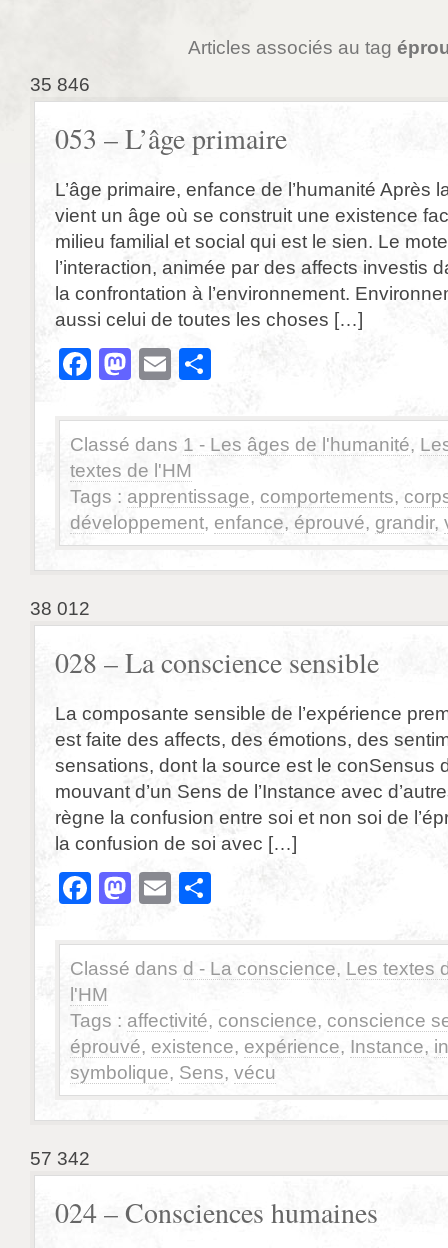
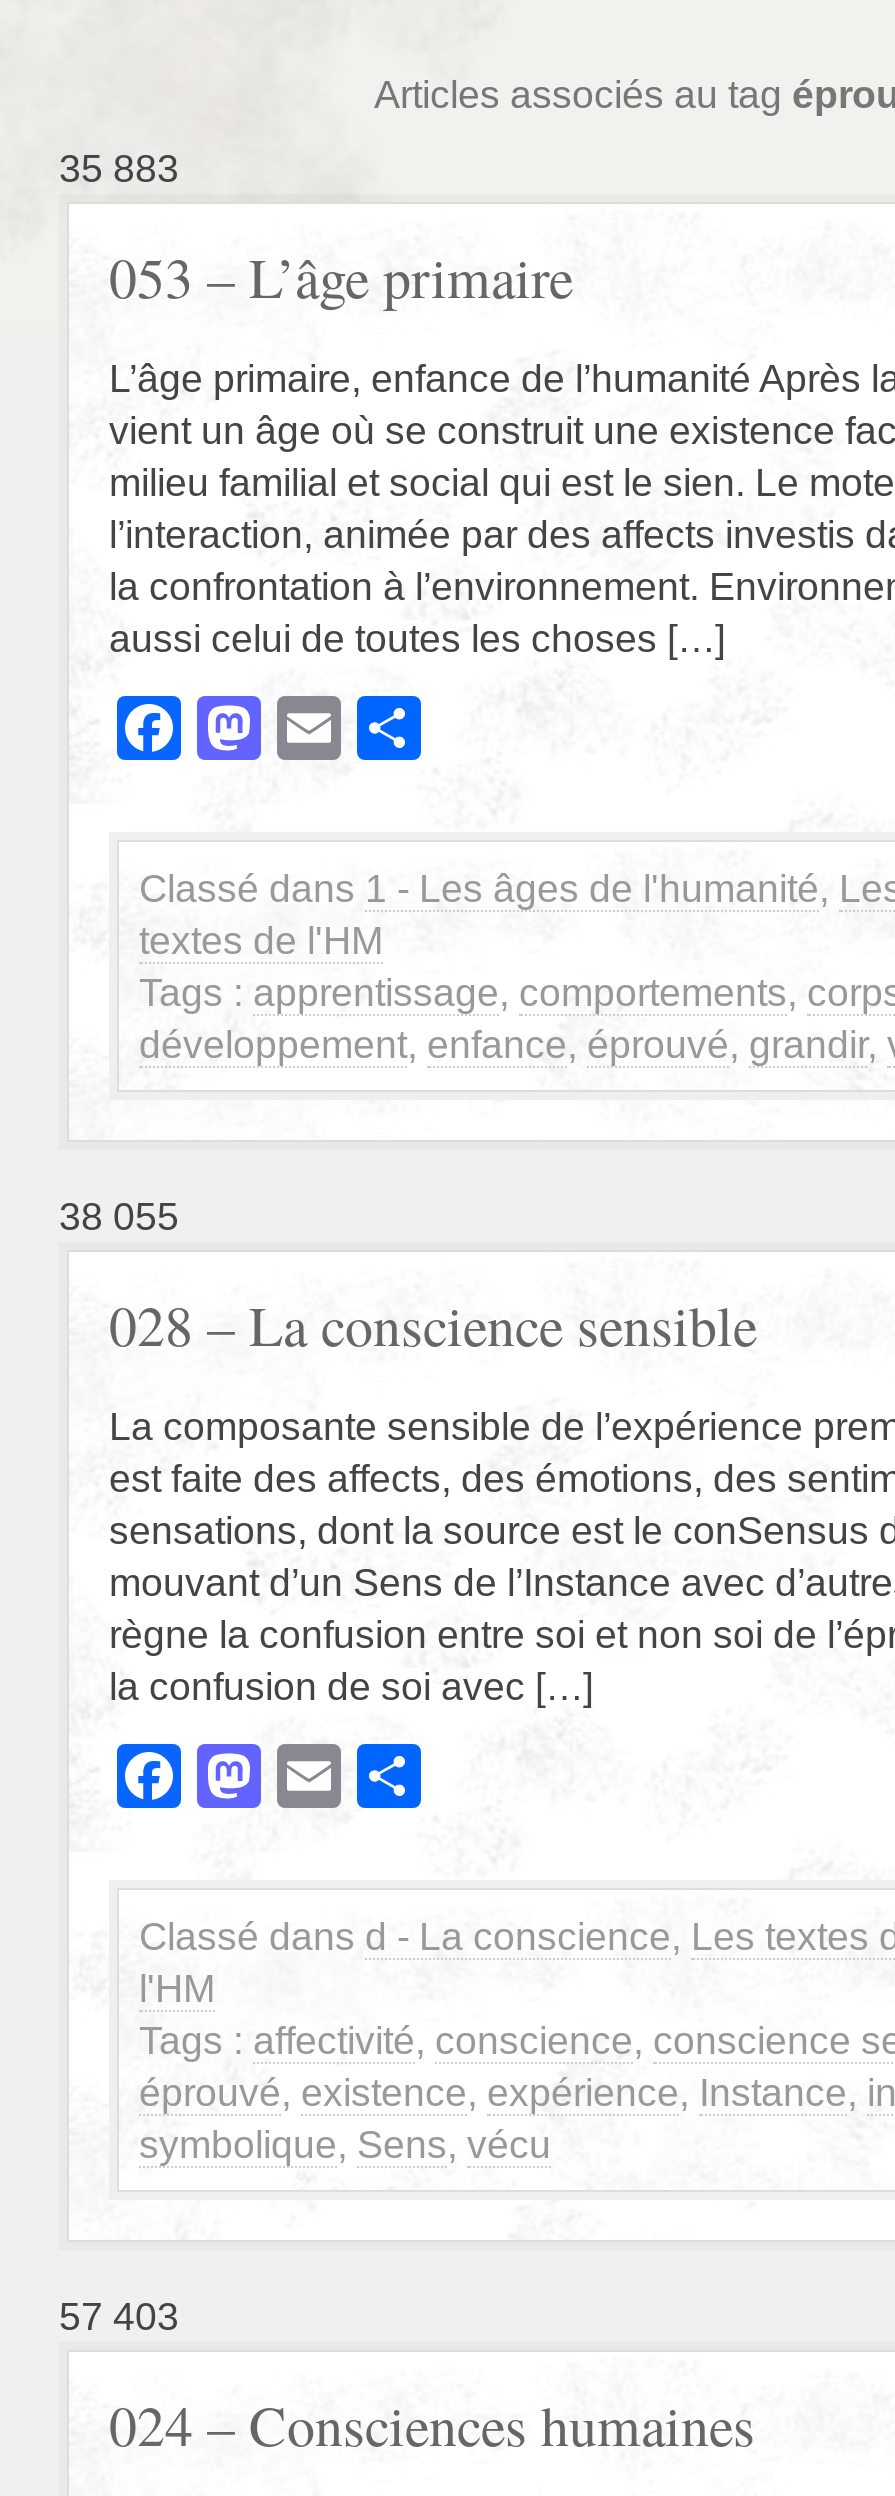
[30,73,90,95] 35 846 -> [59,146,179,190] 35 883
[30,597,90,619] 38 012 -> [59,1194,179,1238] 38 055
[30,1147,90,1169] 57 342 -> [59,2294,179,2338] 57 403

